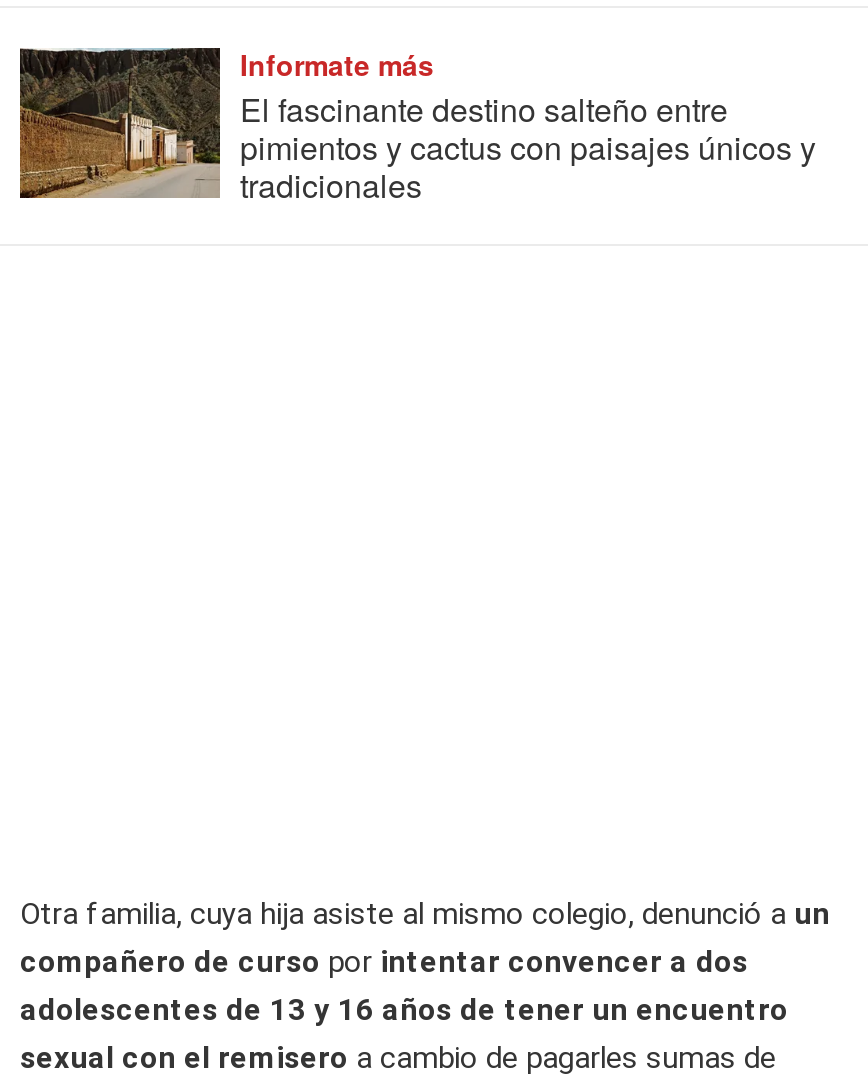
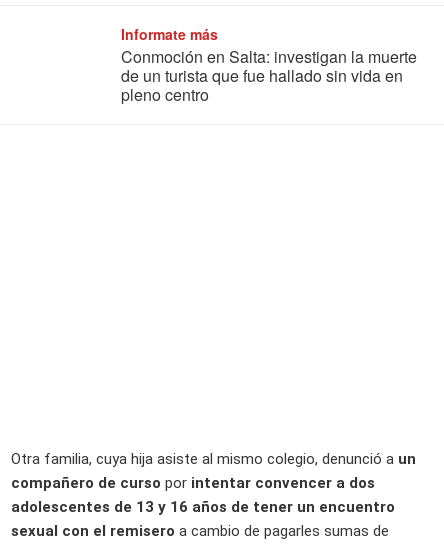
[18,46,222,200] [image] -> none
[240,86,816,208] El fascinante destino salteño entre | pimientos y cactus con paisajes únicos y | tradicionales -> [121,45,417,106] Conmoción en Salta: investigan la muerte | de un turista que fue hallado sin vida en | pleno centro

